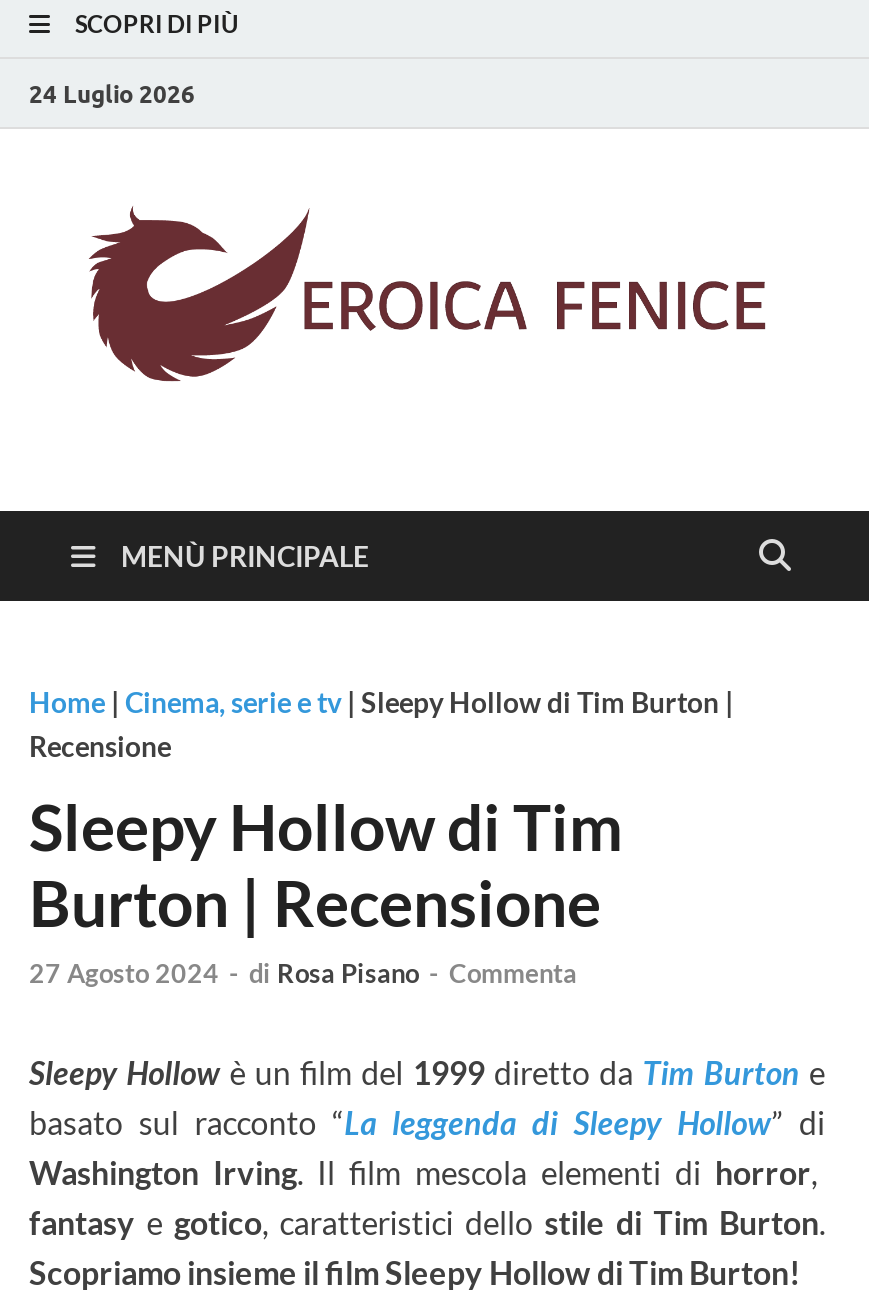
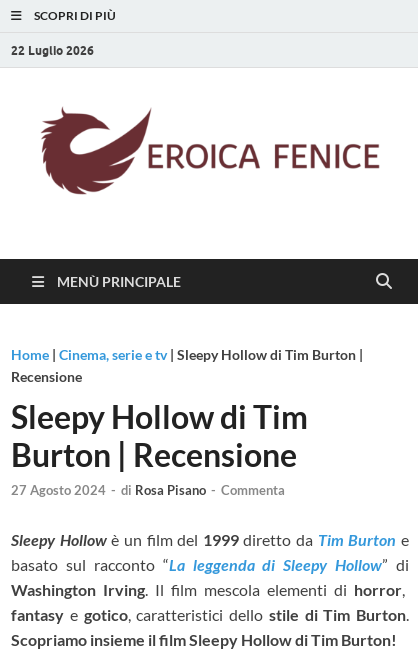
[29,78,195,108] 24 Luglio 2026 -> [11,42,94,57] 22 Luglio 2026

